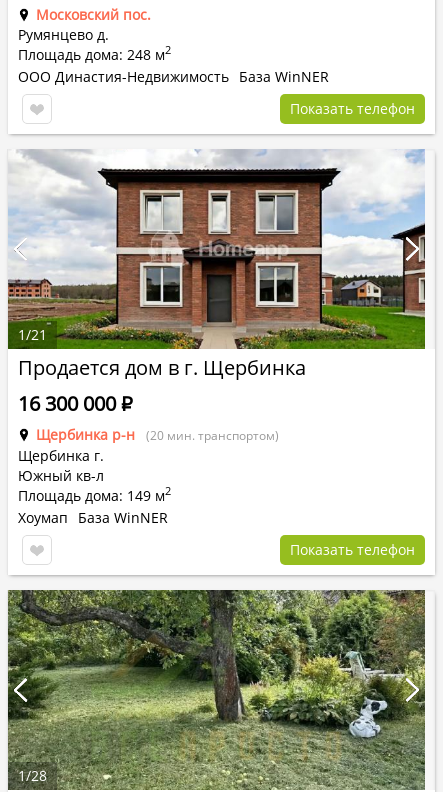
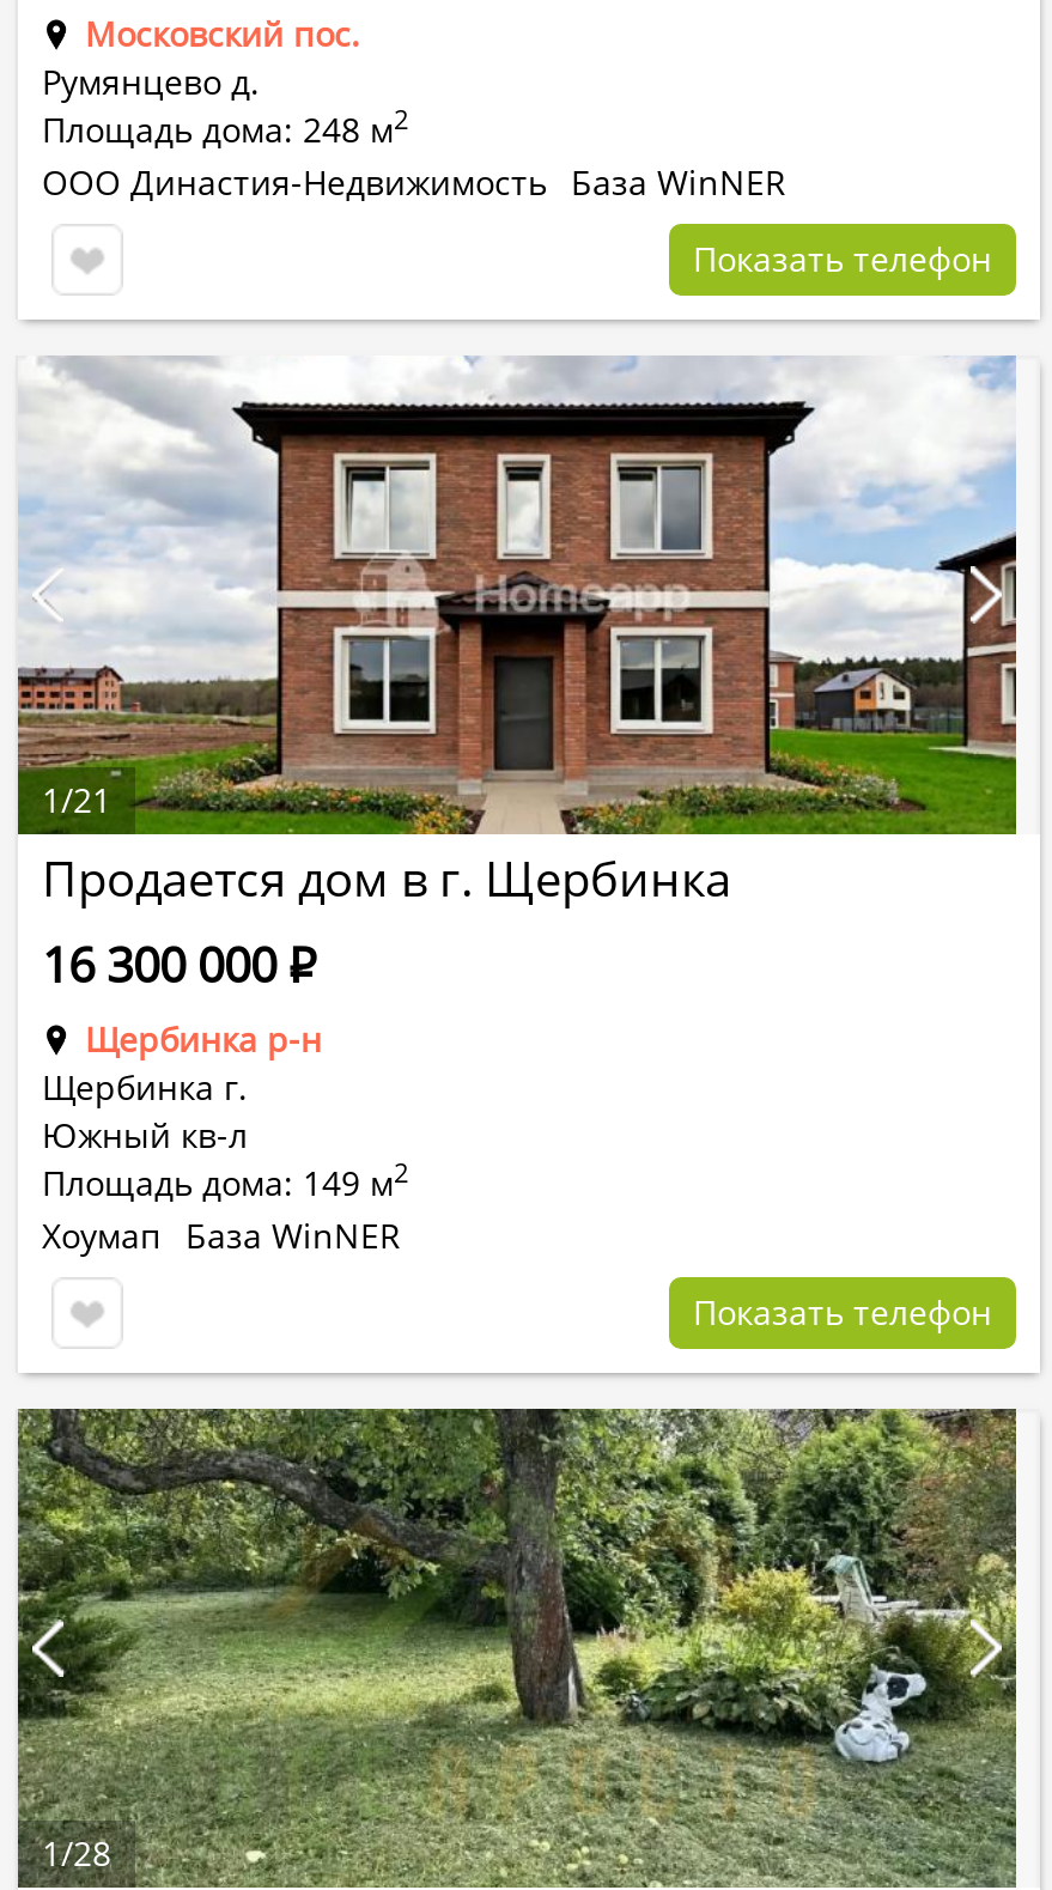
[146,427,279,444] (20 мин. транспортом) -> none

